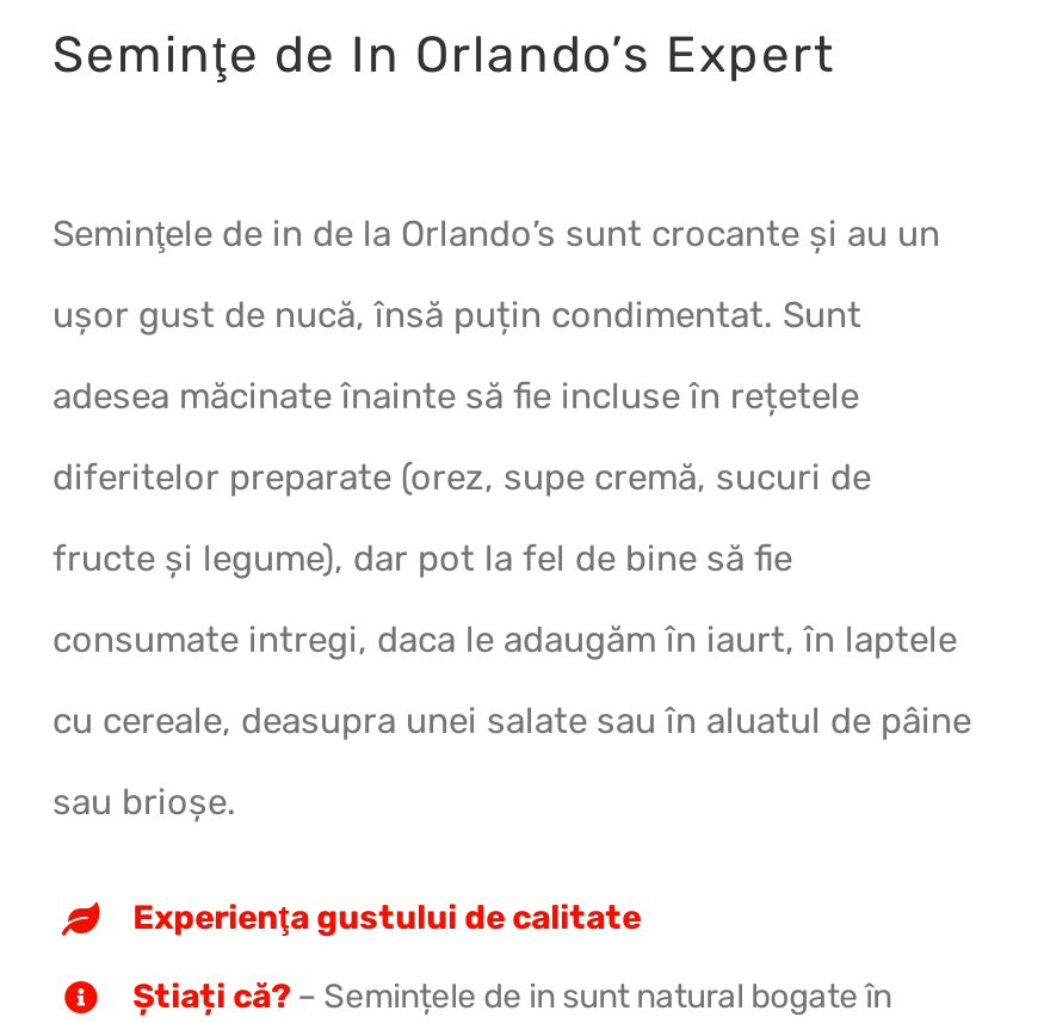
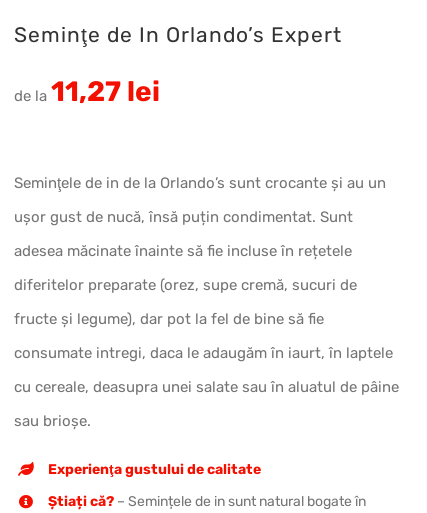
none -> [14,75,160,108] de la11,27 lei

